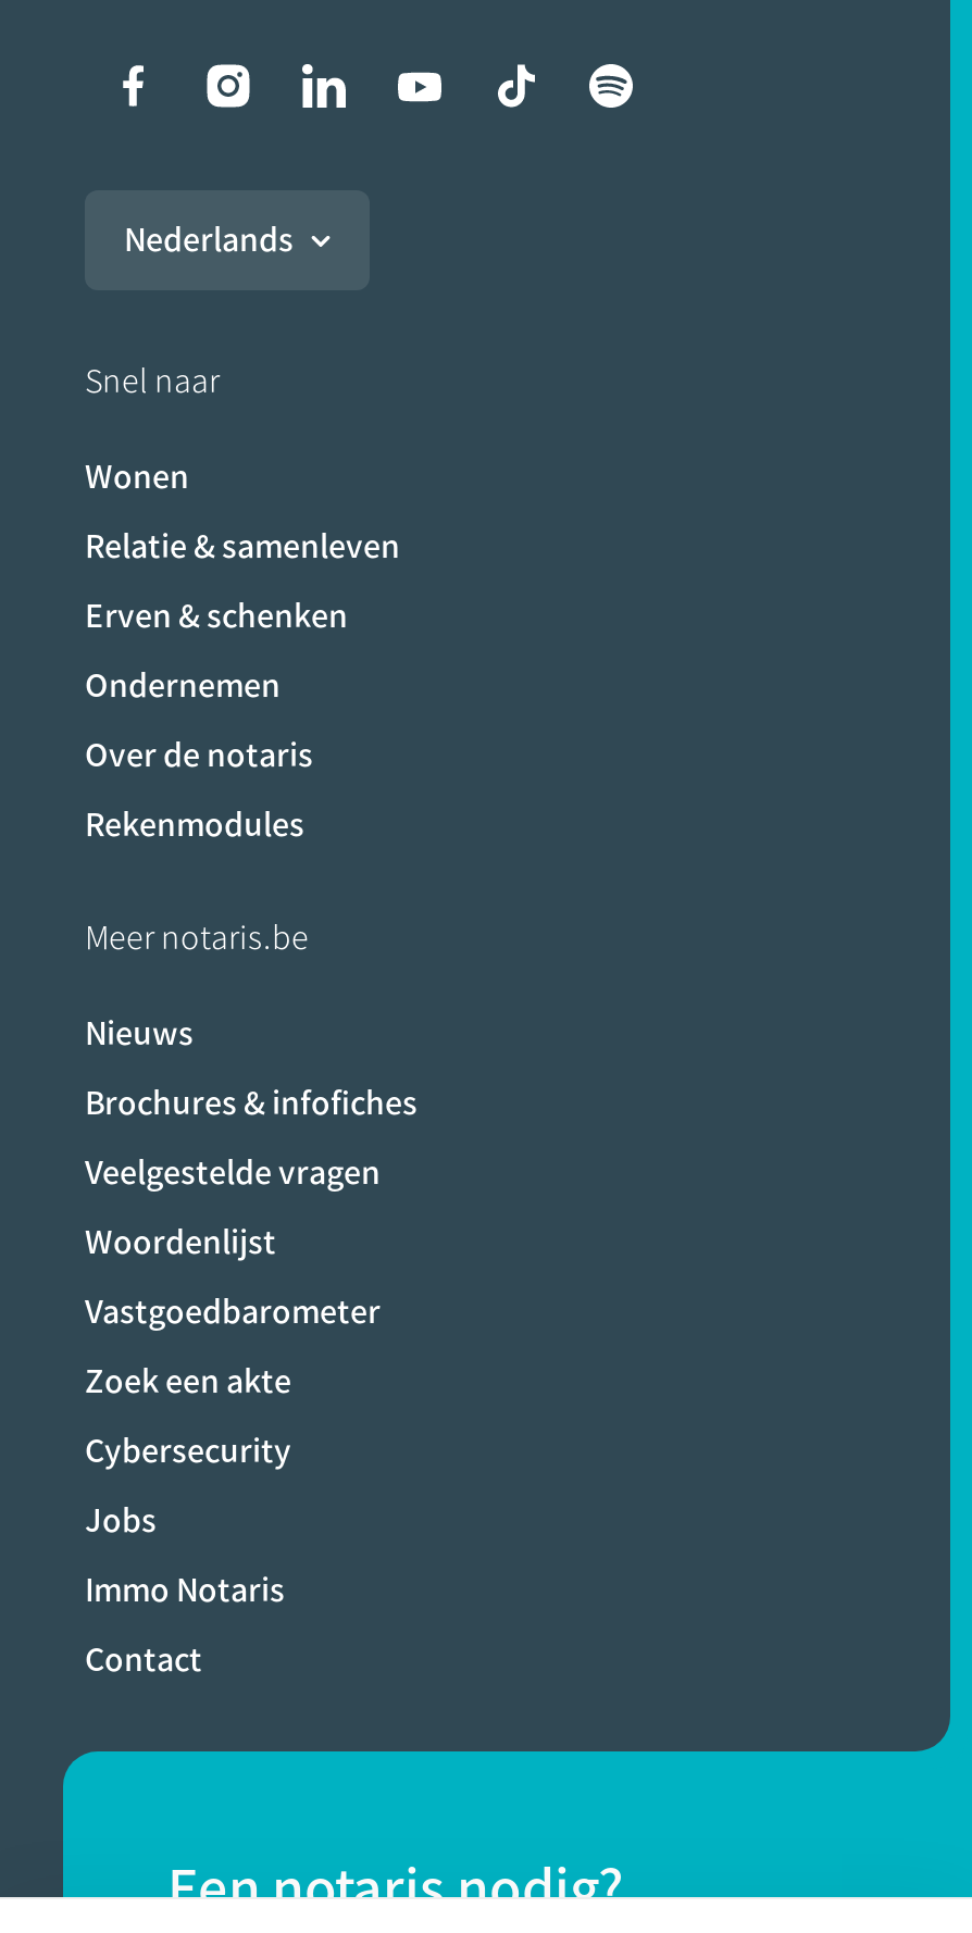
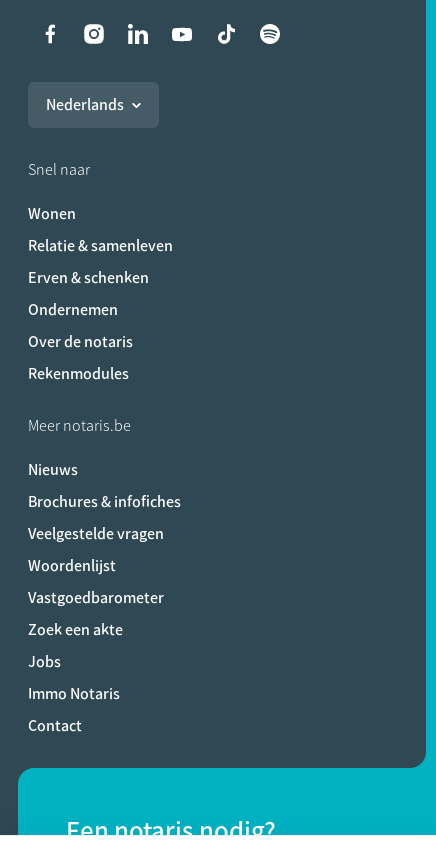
[85,1430,291,1471] Cybersecurity -> none

